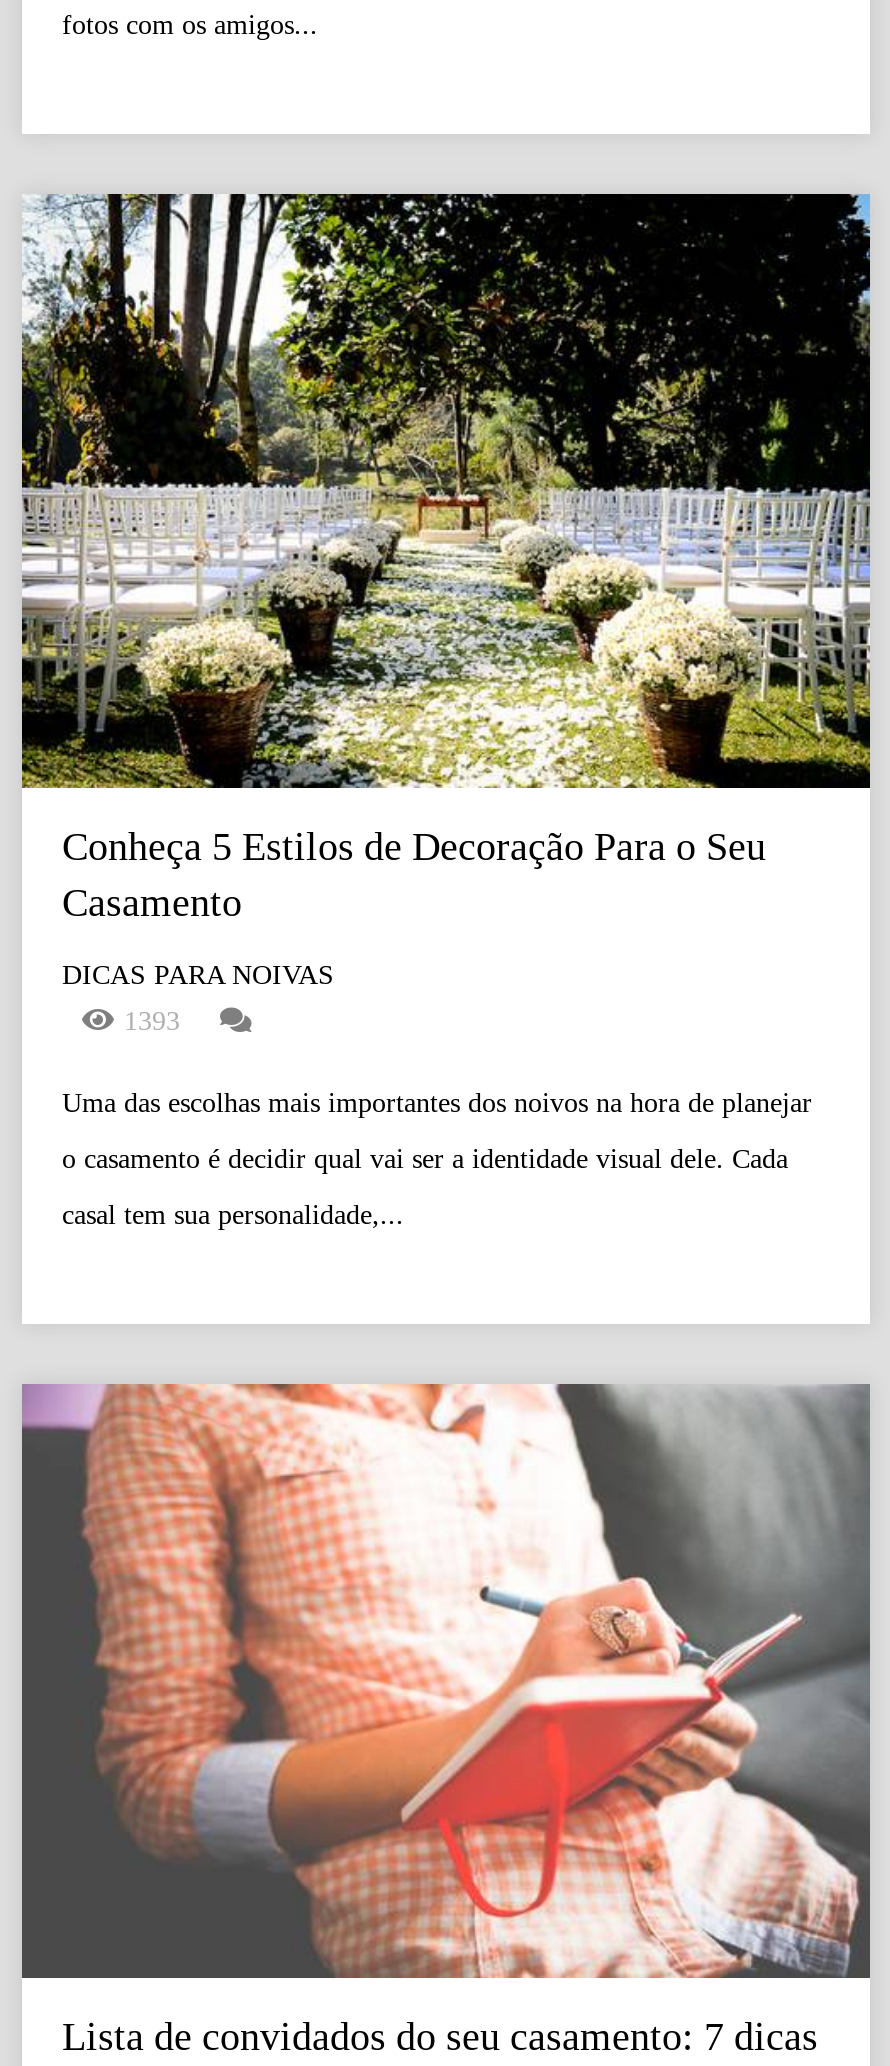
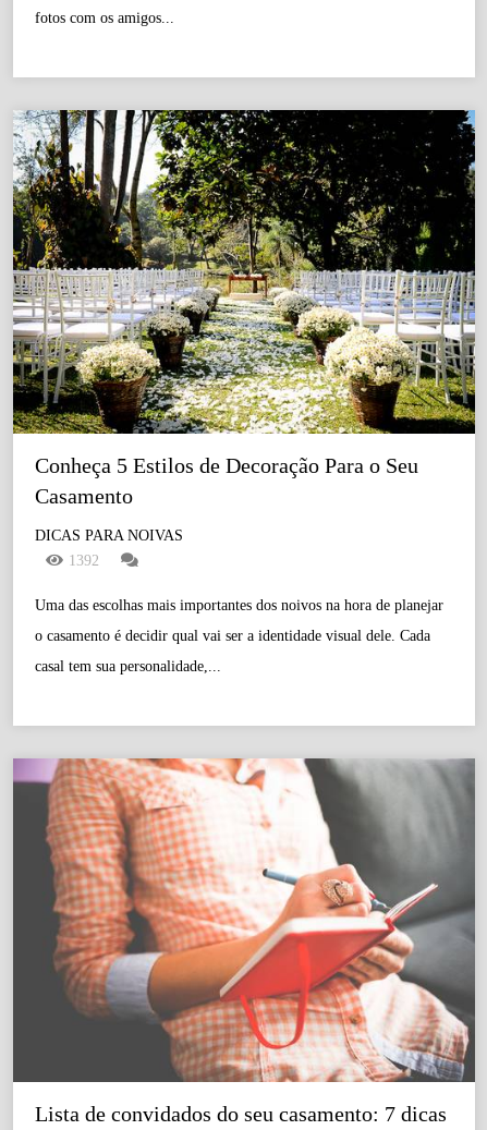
[124,1006,180,1036] 1393 -> [69,552,99,569] 1392

